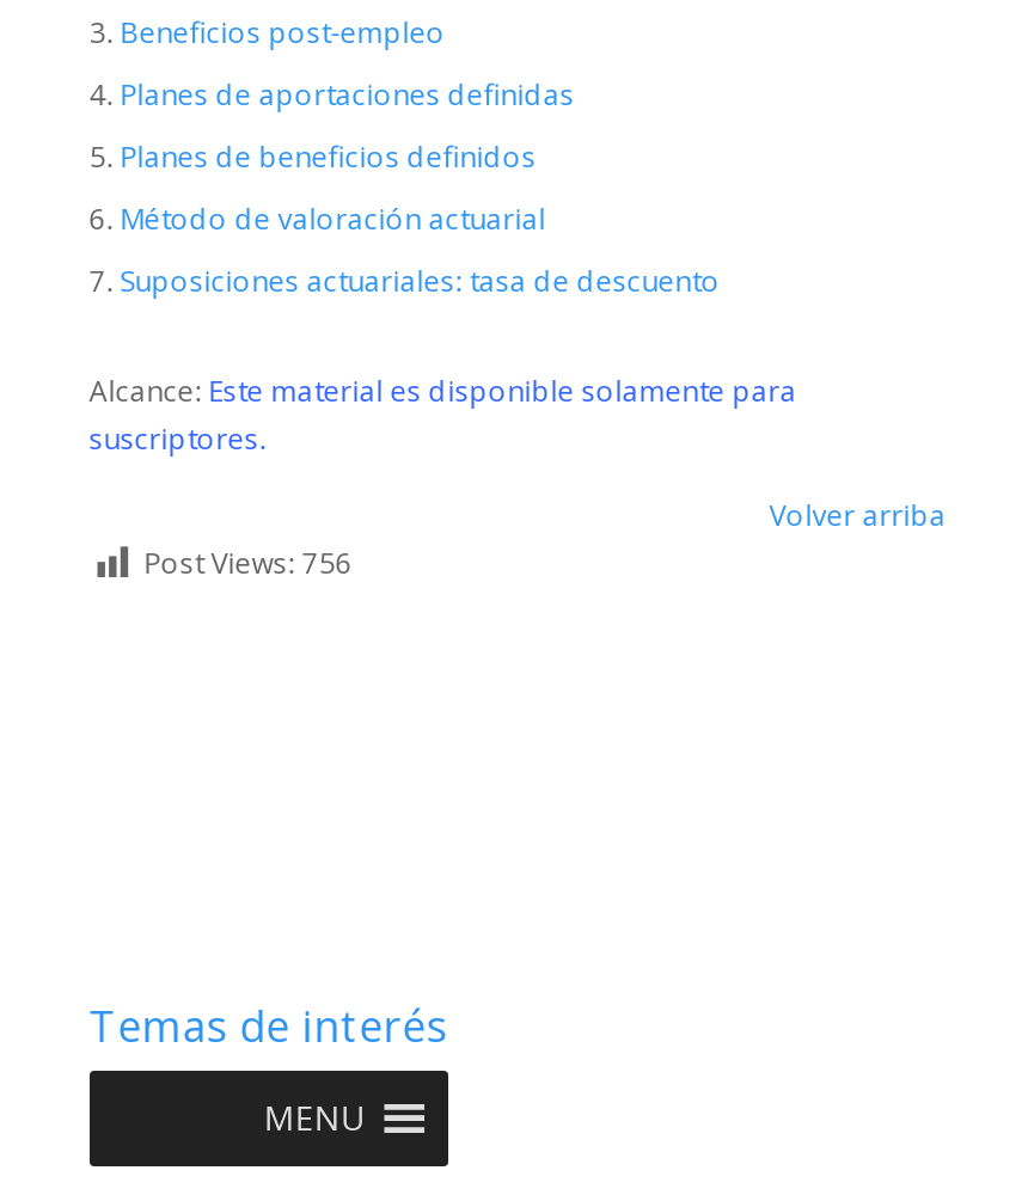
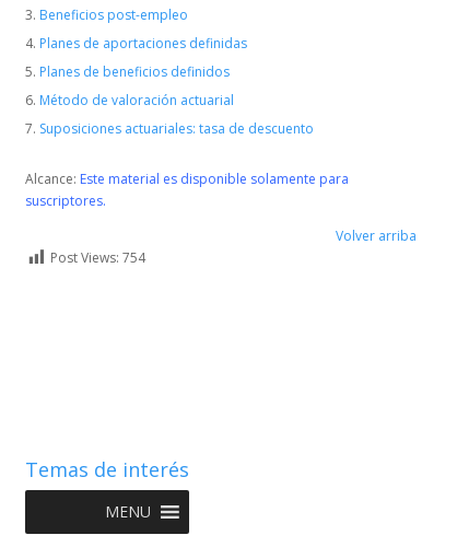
[144,543,352,583] Post Views: 756 -> [50,248,145,267] Post Views: 754

